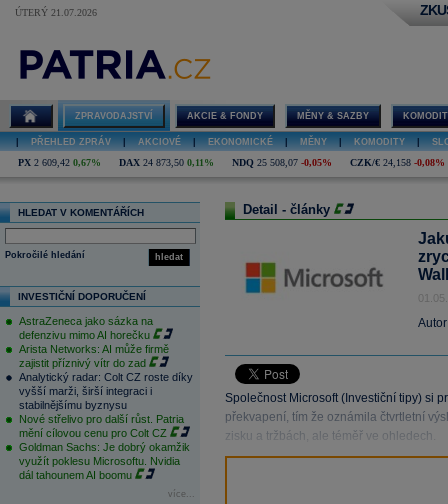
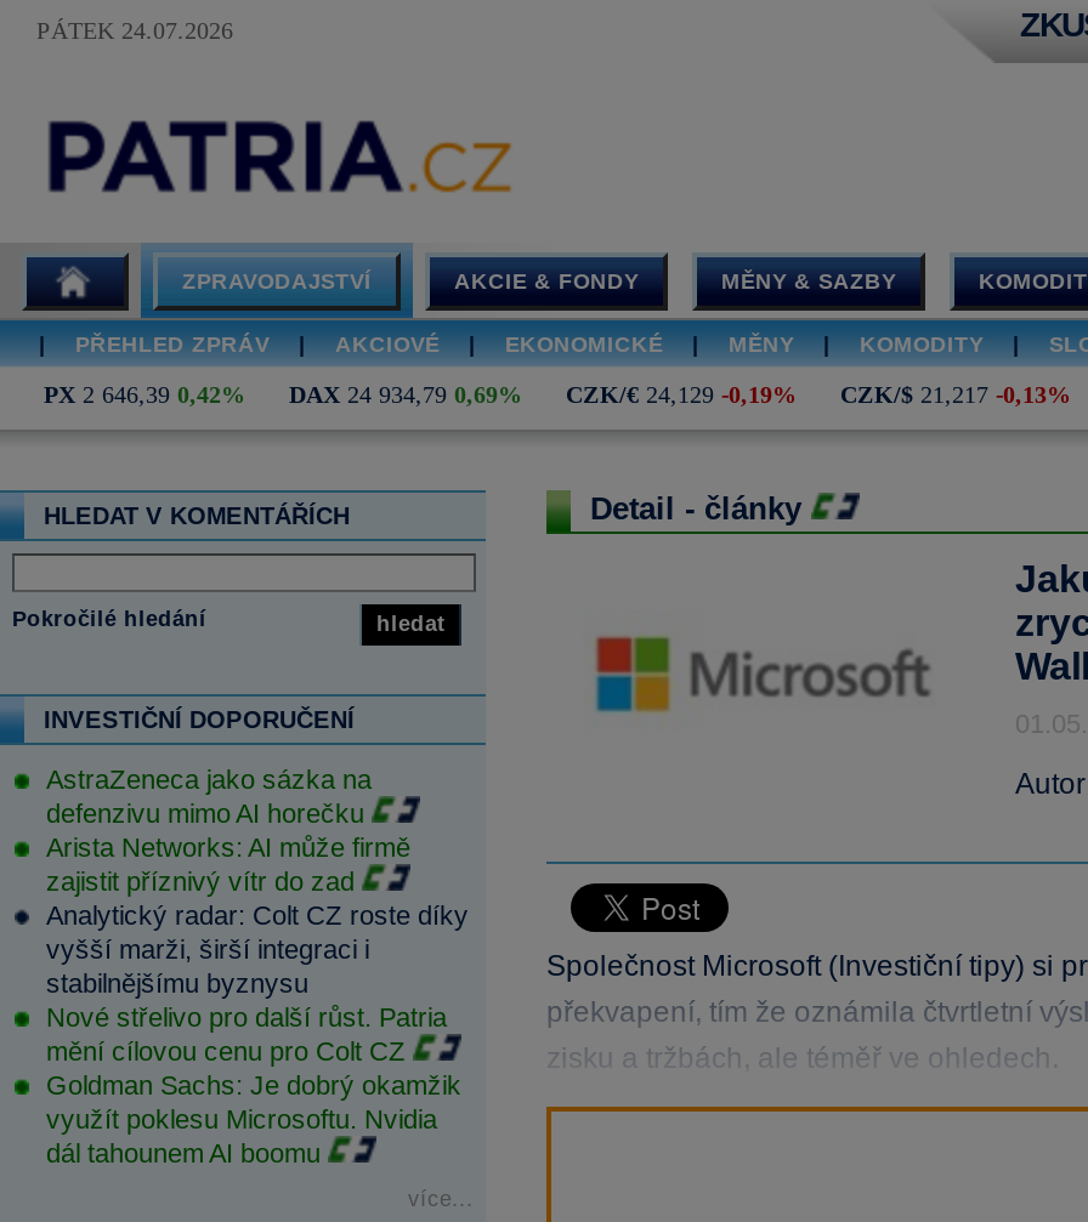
[15,7,97,18] ÚTERÝ 21.07.2026 -> [36,17,233,44] PÁTEK 24.07.2026
[18,157,445,168] PX 2 609,42 0,67% | DAX 24 873,50 0,11% | NDQ 25 508,07 -0,05% | CZK/€ 24,158 -0,08% -> [44,381,1071,408] PX 2 646,39 0,42% | DAX 24 934,79 0,69% | CZK/€ 24,129 -0,19% | CZK/$ 21,217 -0,13%

